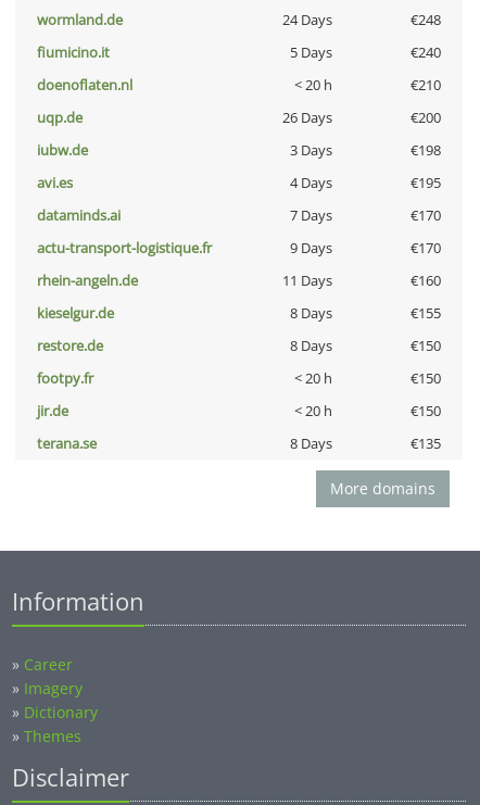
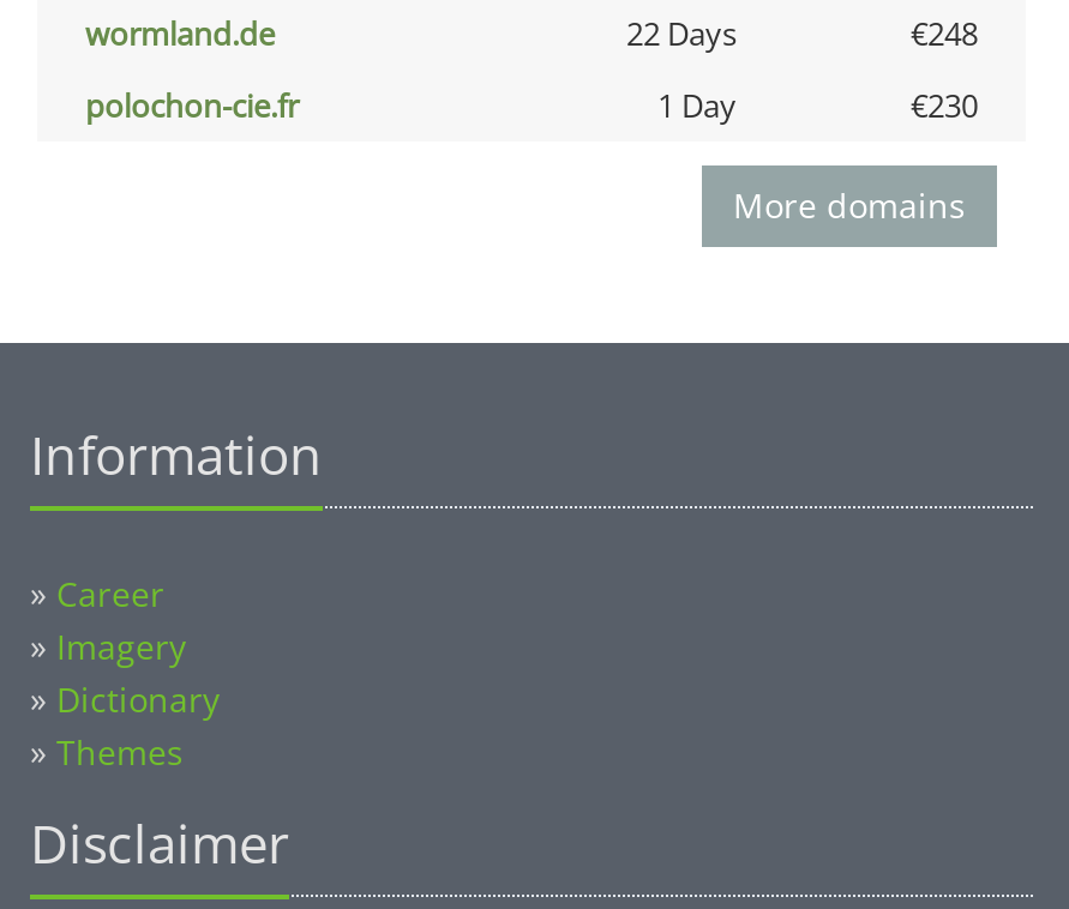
[282,10,332,29] 24 Days -> [626,12,737,55] 22 Days
[37,42,441,453] fiumicino.it | 5 Days | €240 | doenoflaten.nl | < 20 h | €210 | uqp.de | 26 Days | €200 | iubw.de | 3 Days | €198 | avi.es | 4 Days | €195 | dataminds.ai | 7 Days | €170 | actu-transport-logistique.fr | 9 Days | €170 | rhein-angeln.de | 11 Days | €160 | kieselgur.de | 8 Days | €155 | restore.de | 8 Days | €150 | footpy.fr | < 20 h | €150 | jir.de | < 20 h | €150 | terana.se | 8 Days | €135 -> [85,84,978,127] polochon-cie.fr | 1 Day | €230

